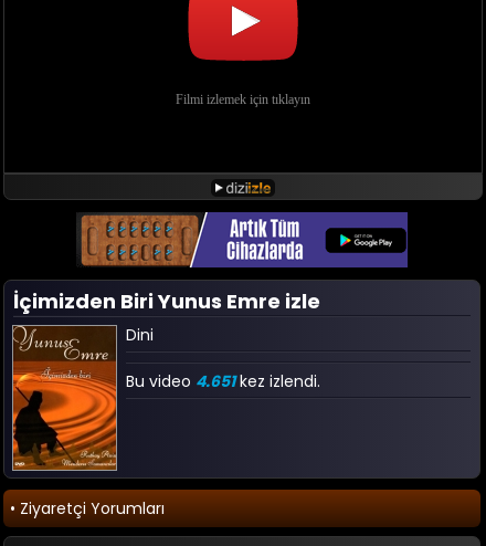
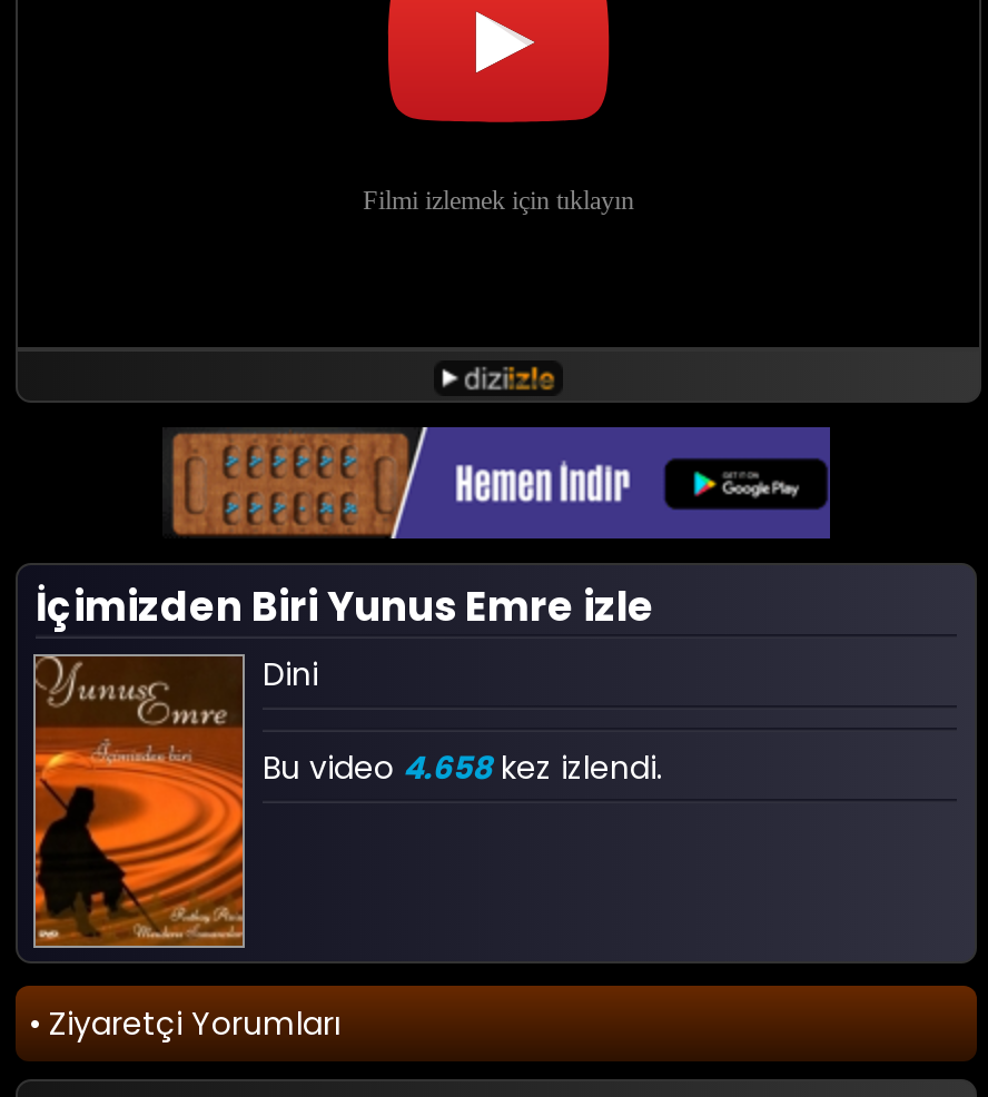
[222,218,308,261] [image] -> [454,441,632,523] [image]
[126,370,320,392] Bu video 4.651 kez izlendi. -> [263,745,663,790] Bu video 4.658 kez izlendi.

